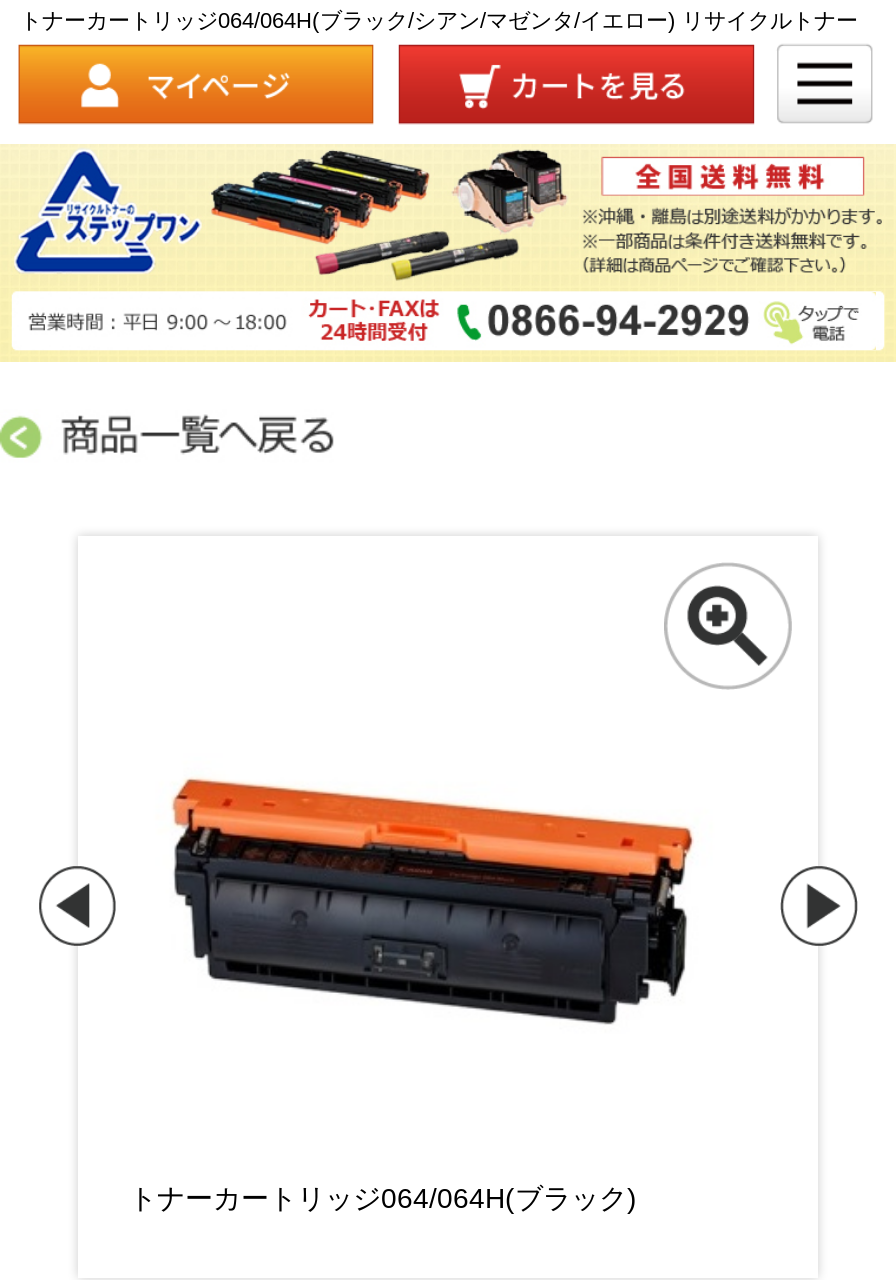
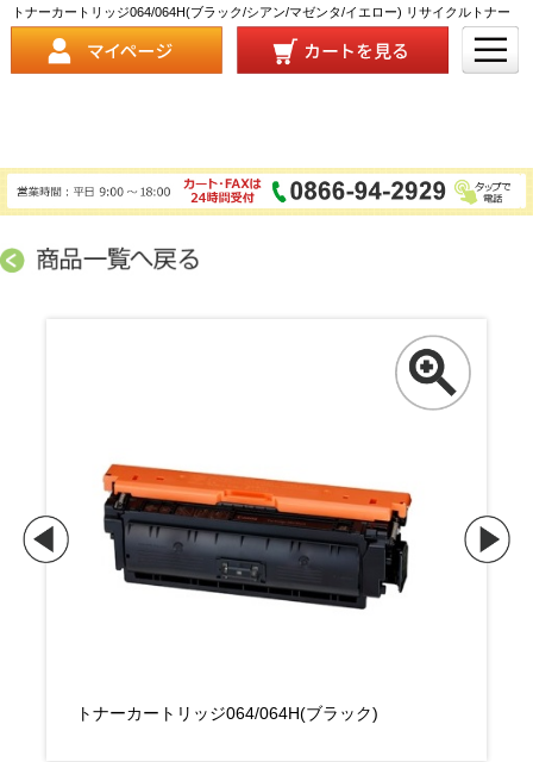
[6,144,890,282] [image] -> none

